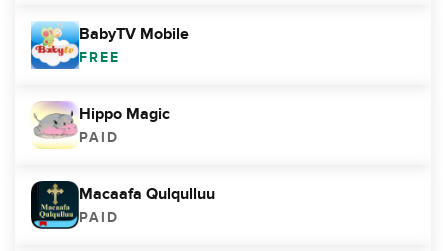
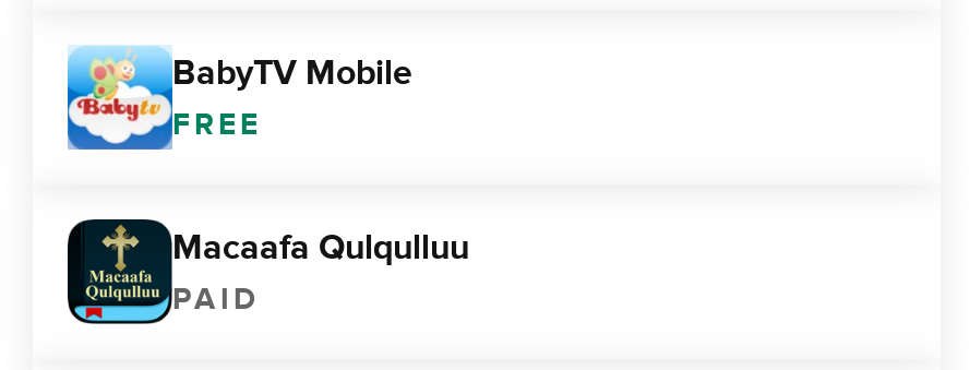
[31,101,170,149] [image] | Hippo Magic | PAID -> none

